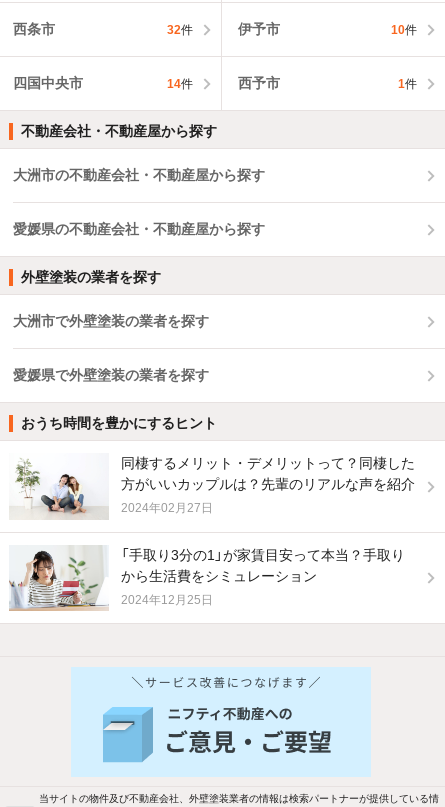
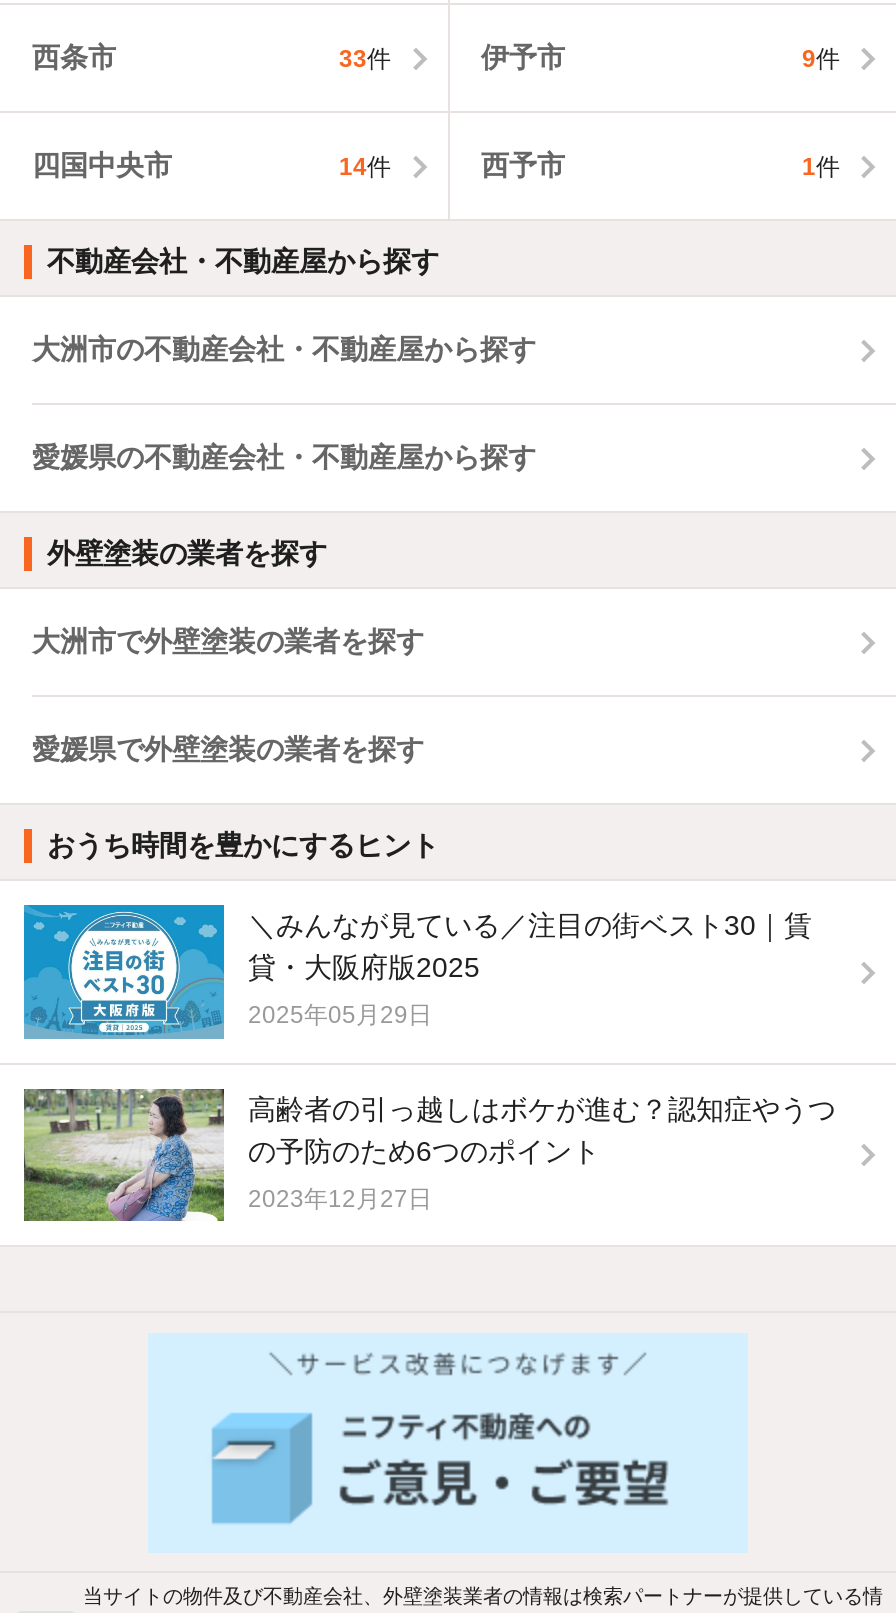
[166,23,192,37] 32件 -> [339,45,391,73] 33件
[391,23,417,37] 10件 -> [802,45,840,73] 9件
[9,453,415,520] [image] | 同棲するメリット・デメリットって？同棲した | 方がいいカップルは？先輩のリアルな声を紹介 -> [22,903,812,1041] [image] | ＼みんなが見ている／注目の街ベスト30｜賃 | 貸・大阪府版2025
[121,501,213,515] 2024年02月27日 -> [248,1002,432,1030] 2025年05月29日
[9,545,405,612] [image] | 「手取り3分の1」が家賃目安って本当？手取り | から生活費をシミュレーション -> [22,1087,836,1223] [image] | 高齢者の引っ越しはボケが進む？認知症やうつ | の予防のため6つのポイント
[121,593,213,607] 2024年12月25日 -> [248,1185,432,1213] 2023年12月27日

